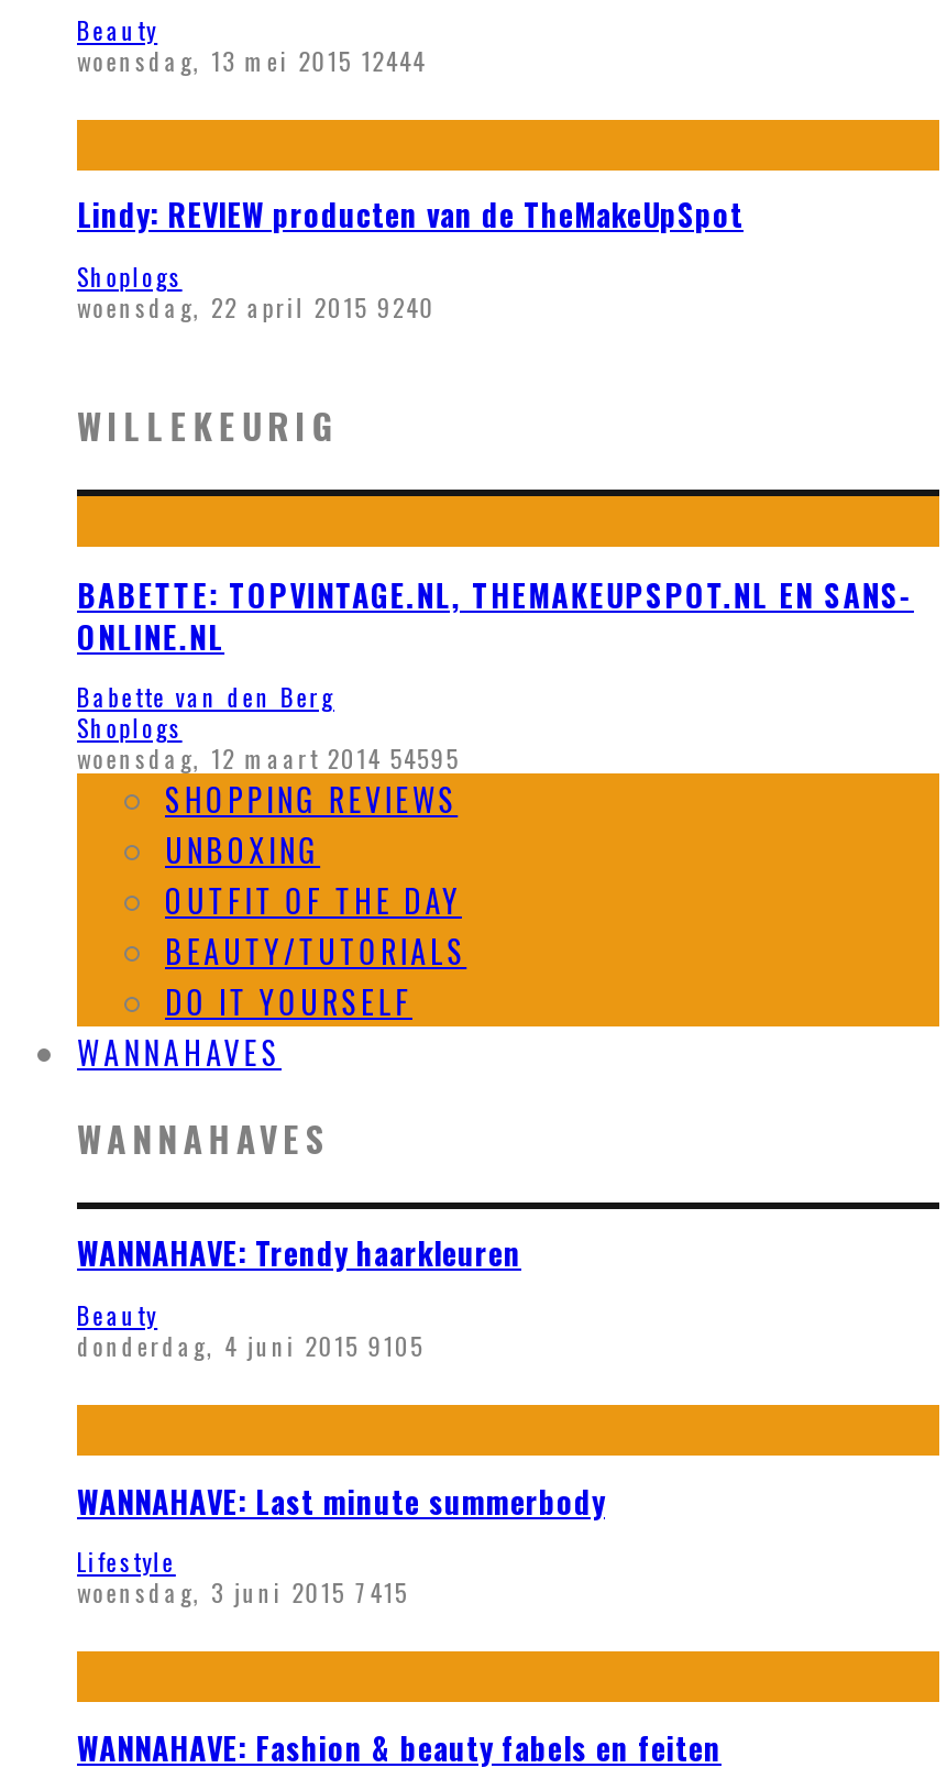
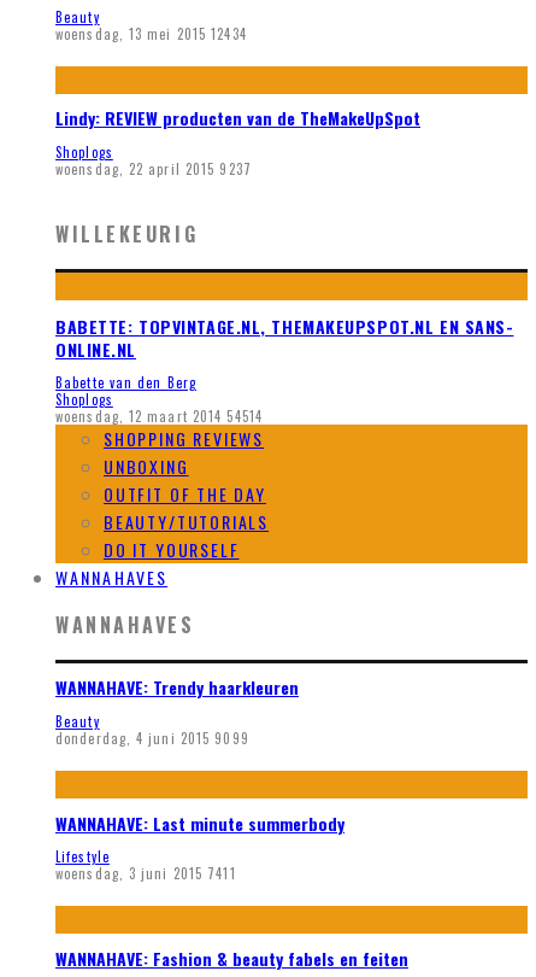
[77,42,426,77] woensdag, 13 mei 2015 12444 -> [55,24,247,43] woensdag, 13 mei 2015 12434
[77,289,435,324] woensdag, 22 april 2015 9240 -> [55,159,251,178] woensdag, 22 april 2015 9237
[77,741,460,777] woensdag, 12 maart 2014 54595 -> [55,407,262,426] woensdag, 12 maart 2014 54514
[77,1328,424,1363] donderdag, 4 juni 2015 9105 -> [55,728,249,748] donderdag, 4 juni 2015 9099
[77,1575,408,1610] woensdag, 3 juni 2015 7415 -> [55,864,236,883] woensdag, 3 juni 2015 7411

